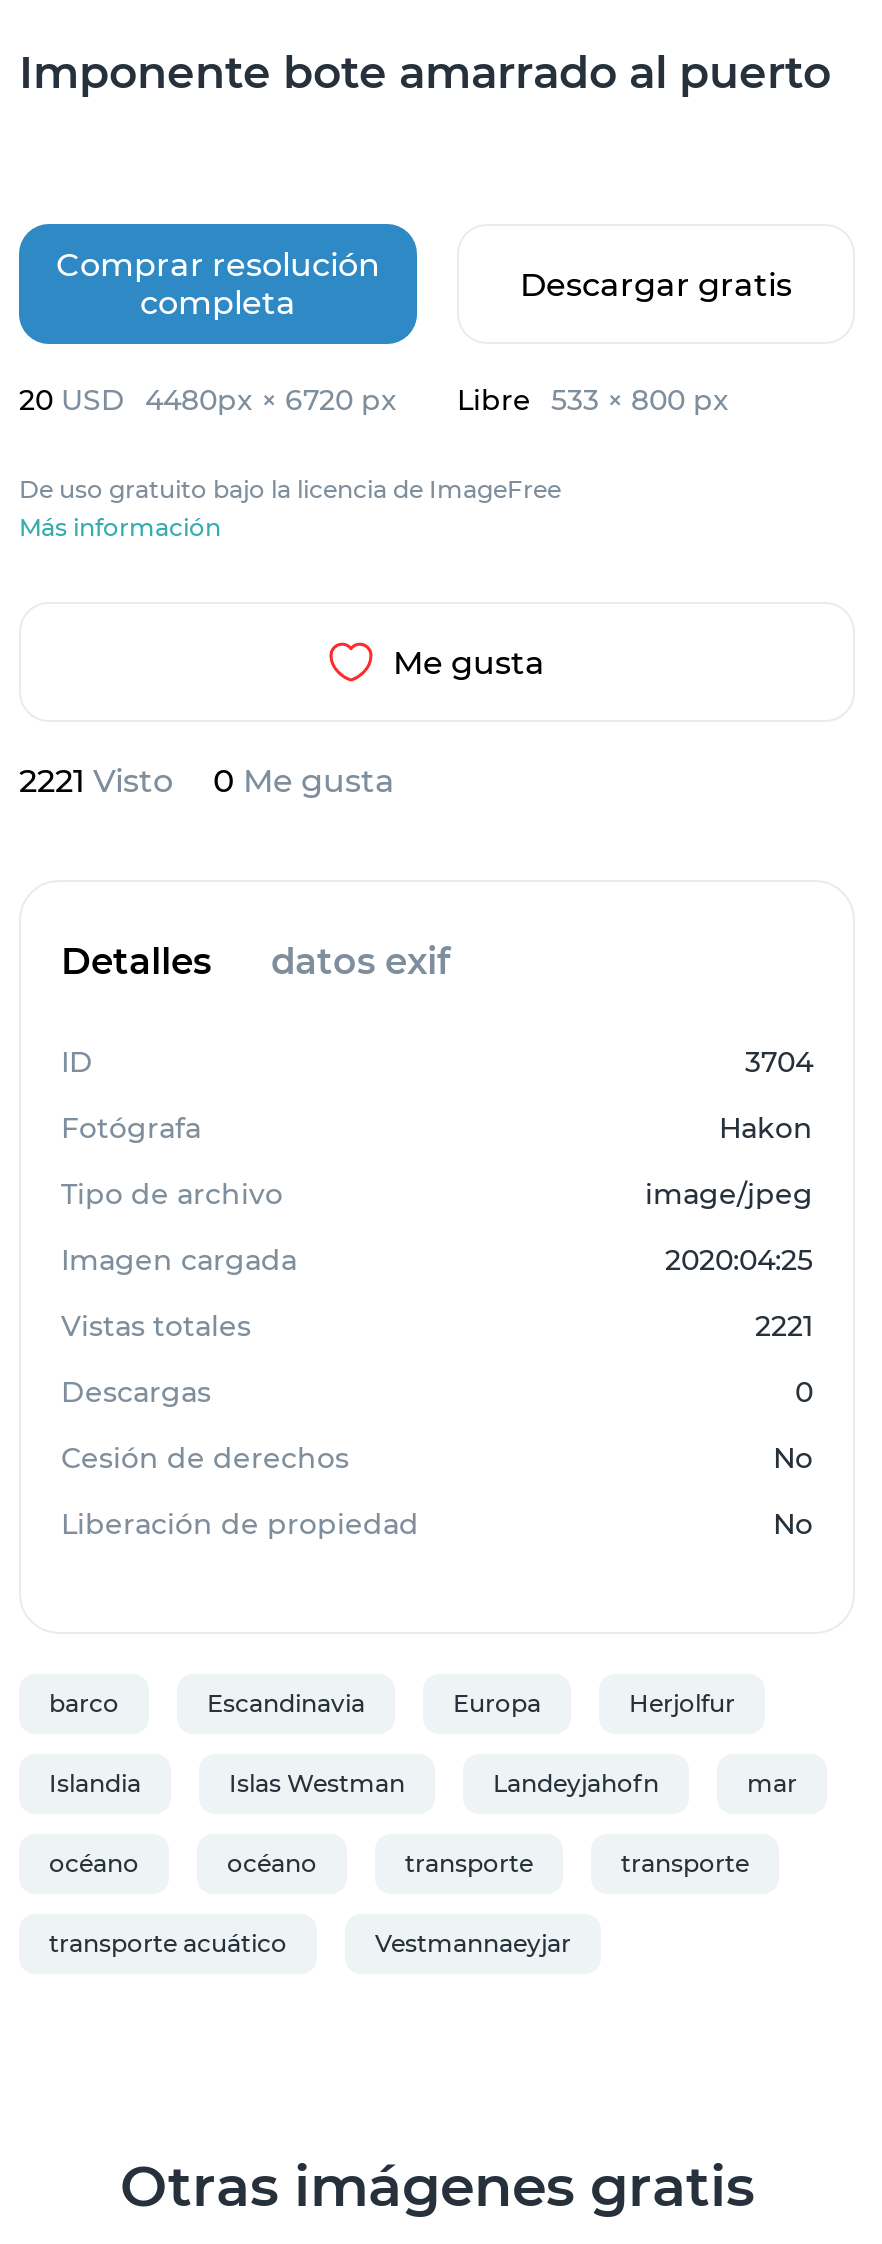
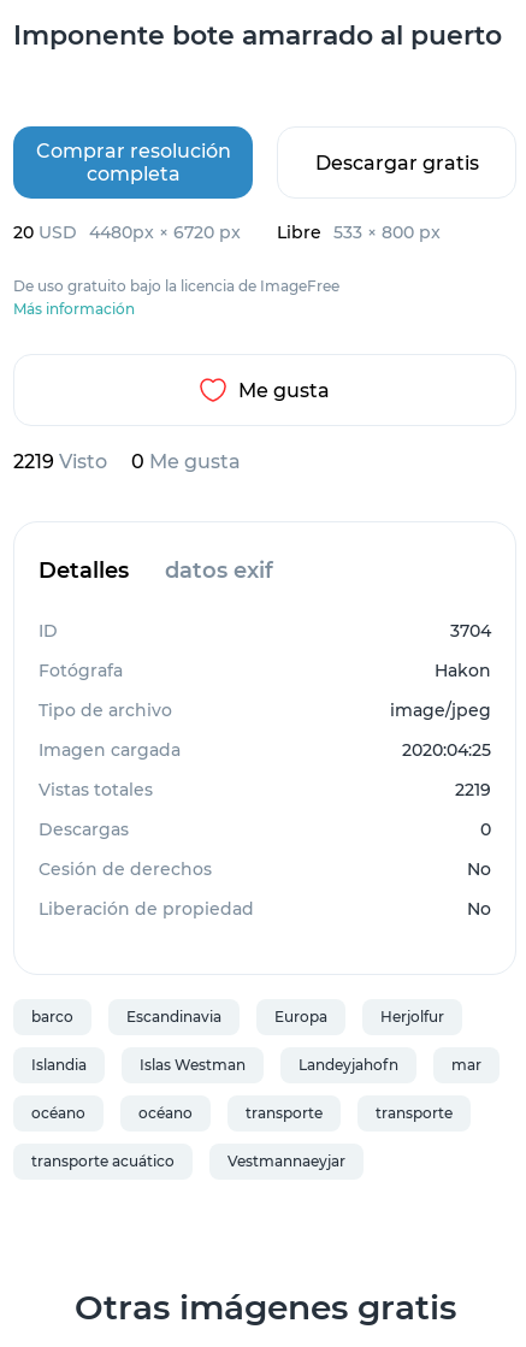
[19,763,173,801] 2221 Visto -> [13,451,107,474] 2219 Visto
[755,1309,813,1345] 2221 -> [455,779,491,801] 2219

